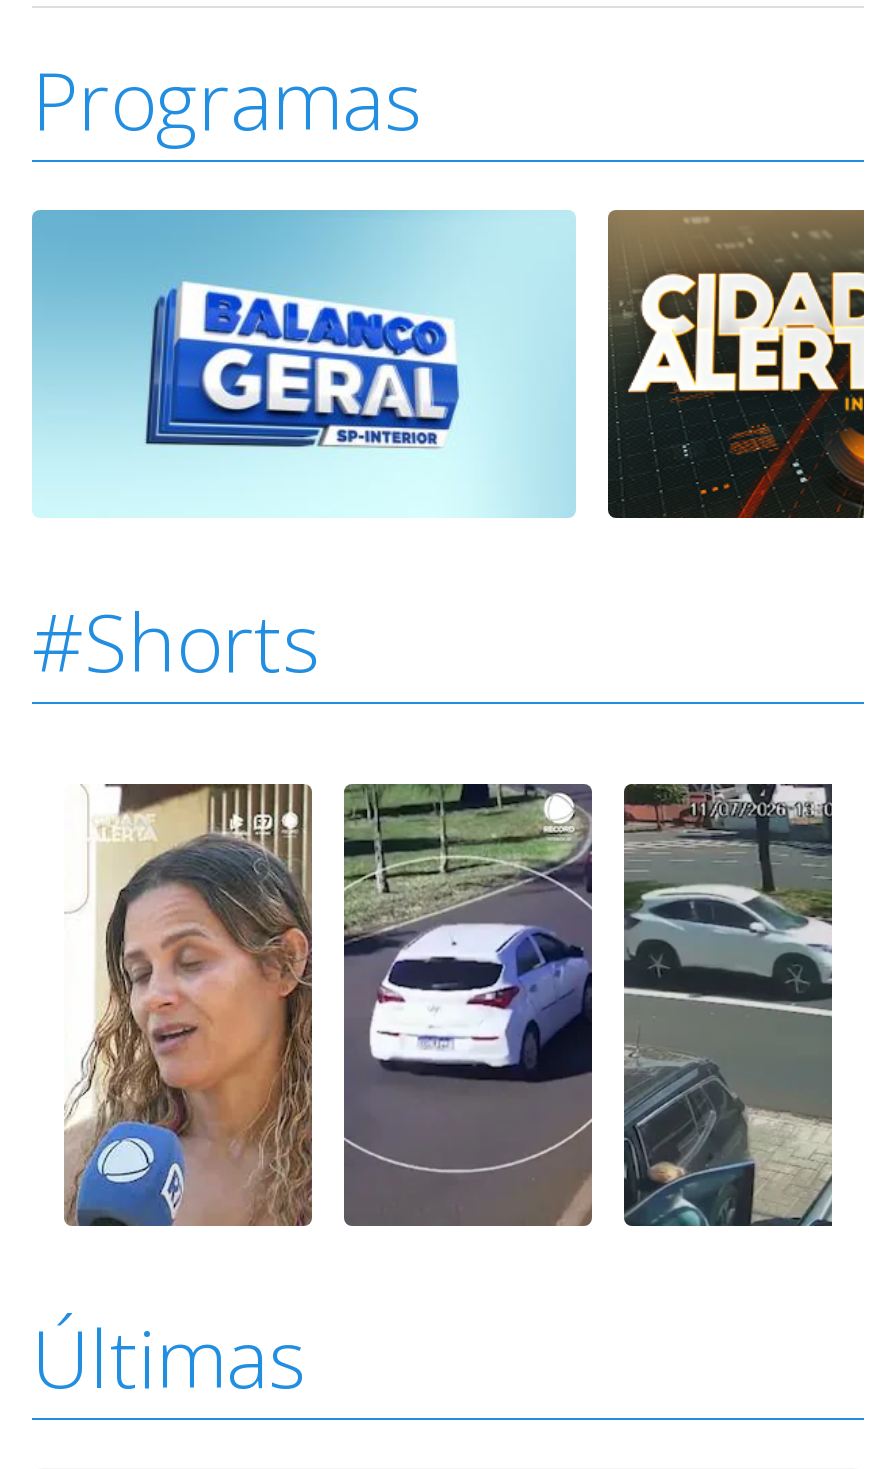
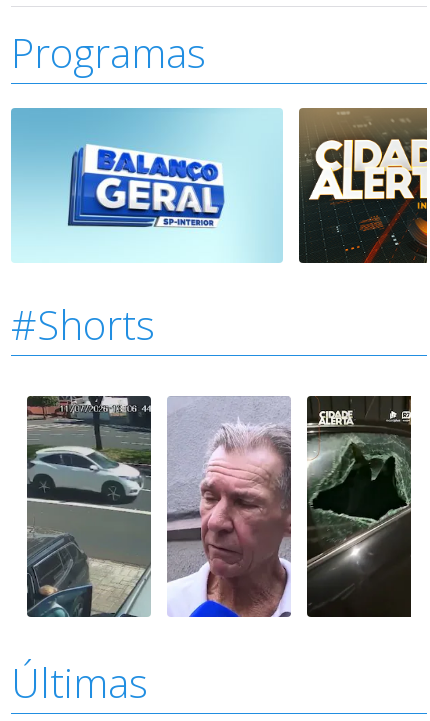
[62,783,314,1227] [image] -> [26,395,152,618] [image]
[342,783,594,1227] [image] -> [167,396,292,618] [image]
[622,783,834,1227] [image] -> [306,395,412,618] [image]

